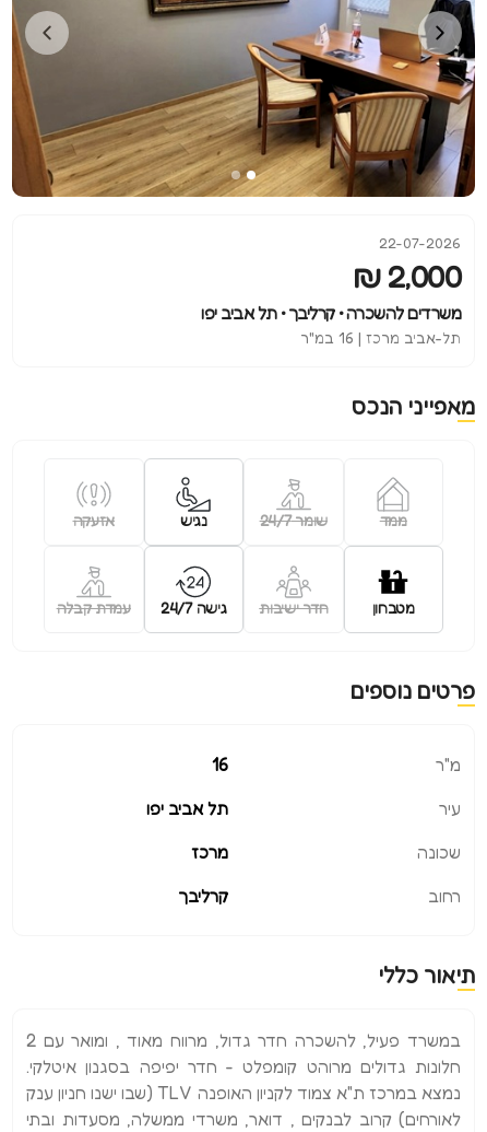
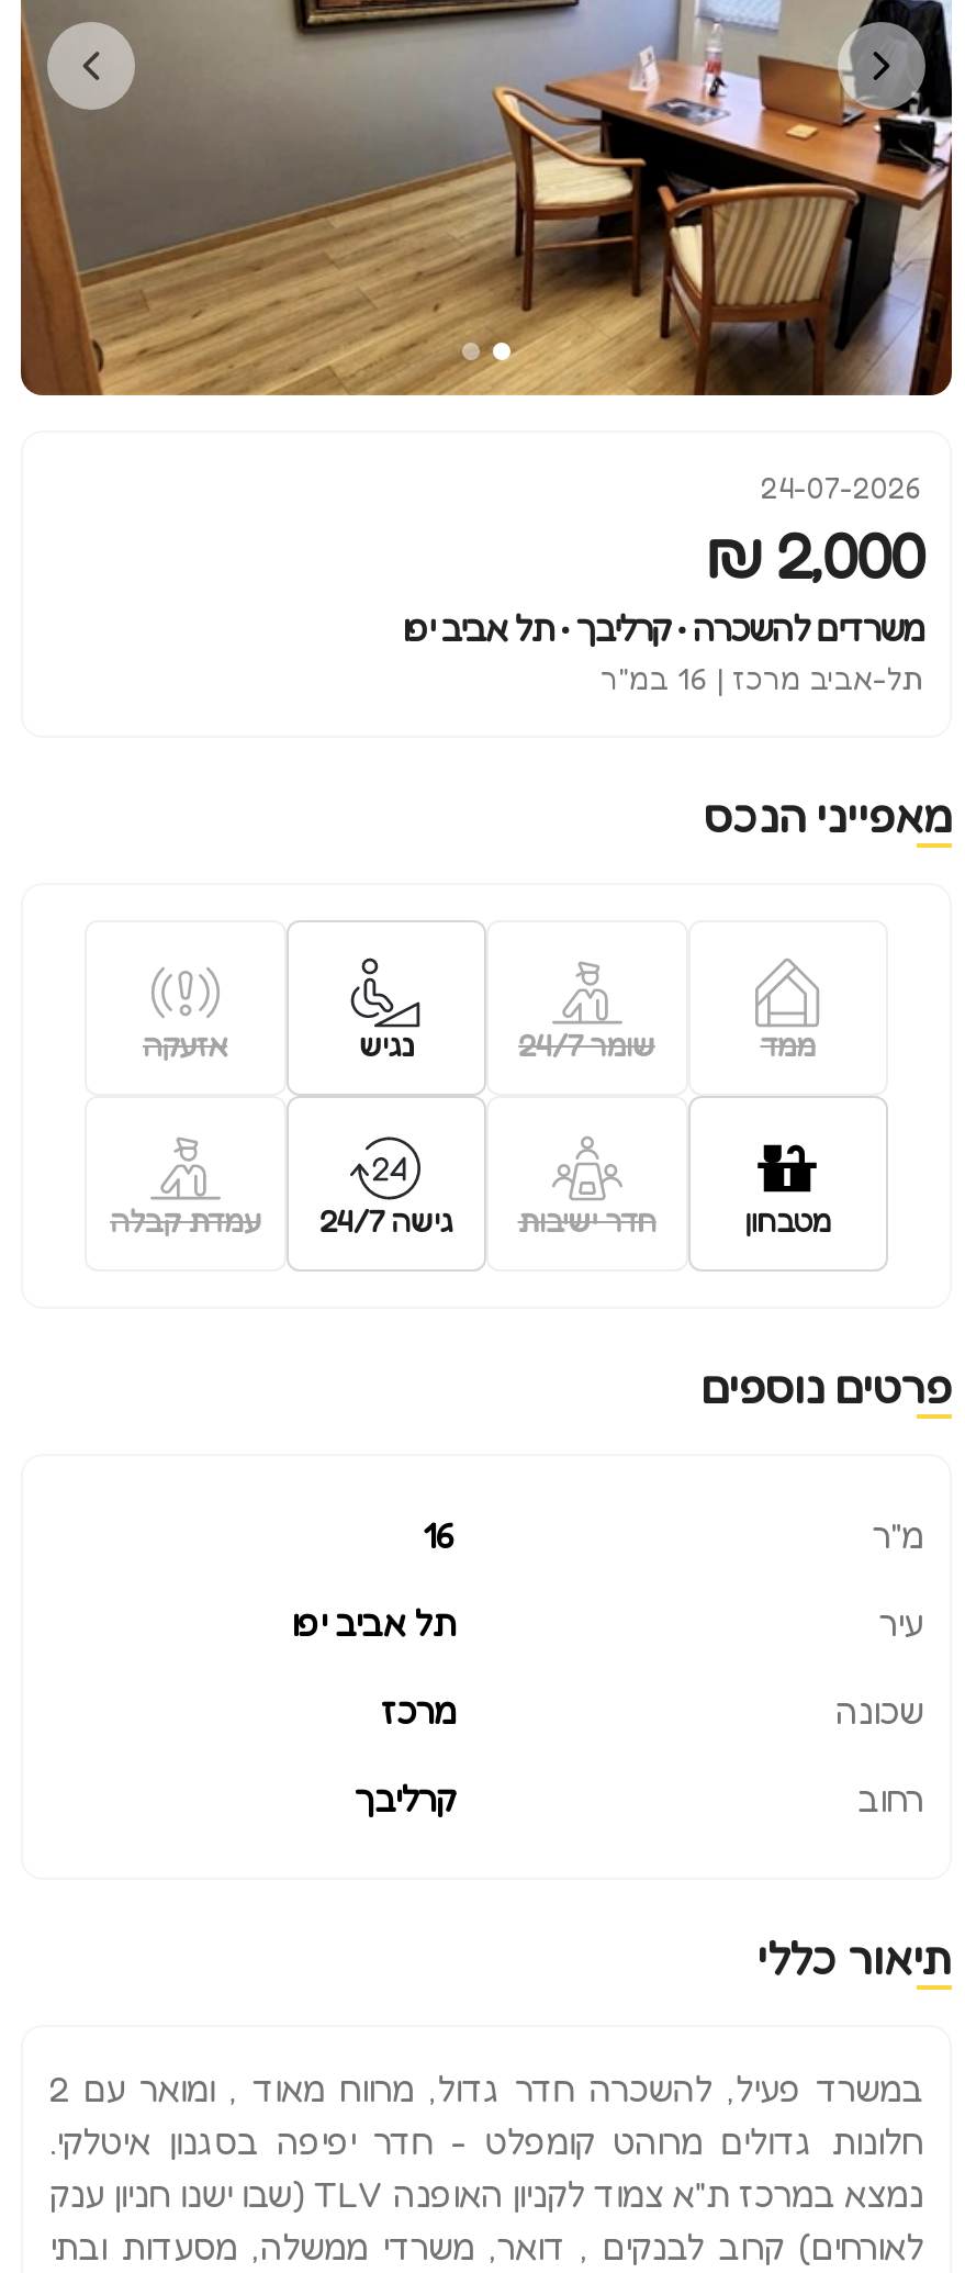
[379,234,461,252] 22-07-2026 -> [761,470,923,505] 24-07-2026

